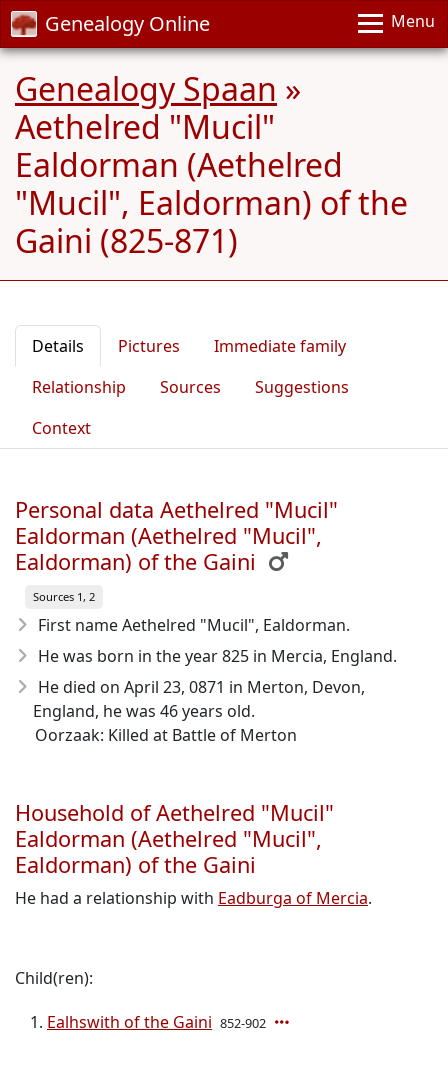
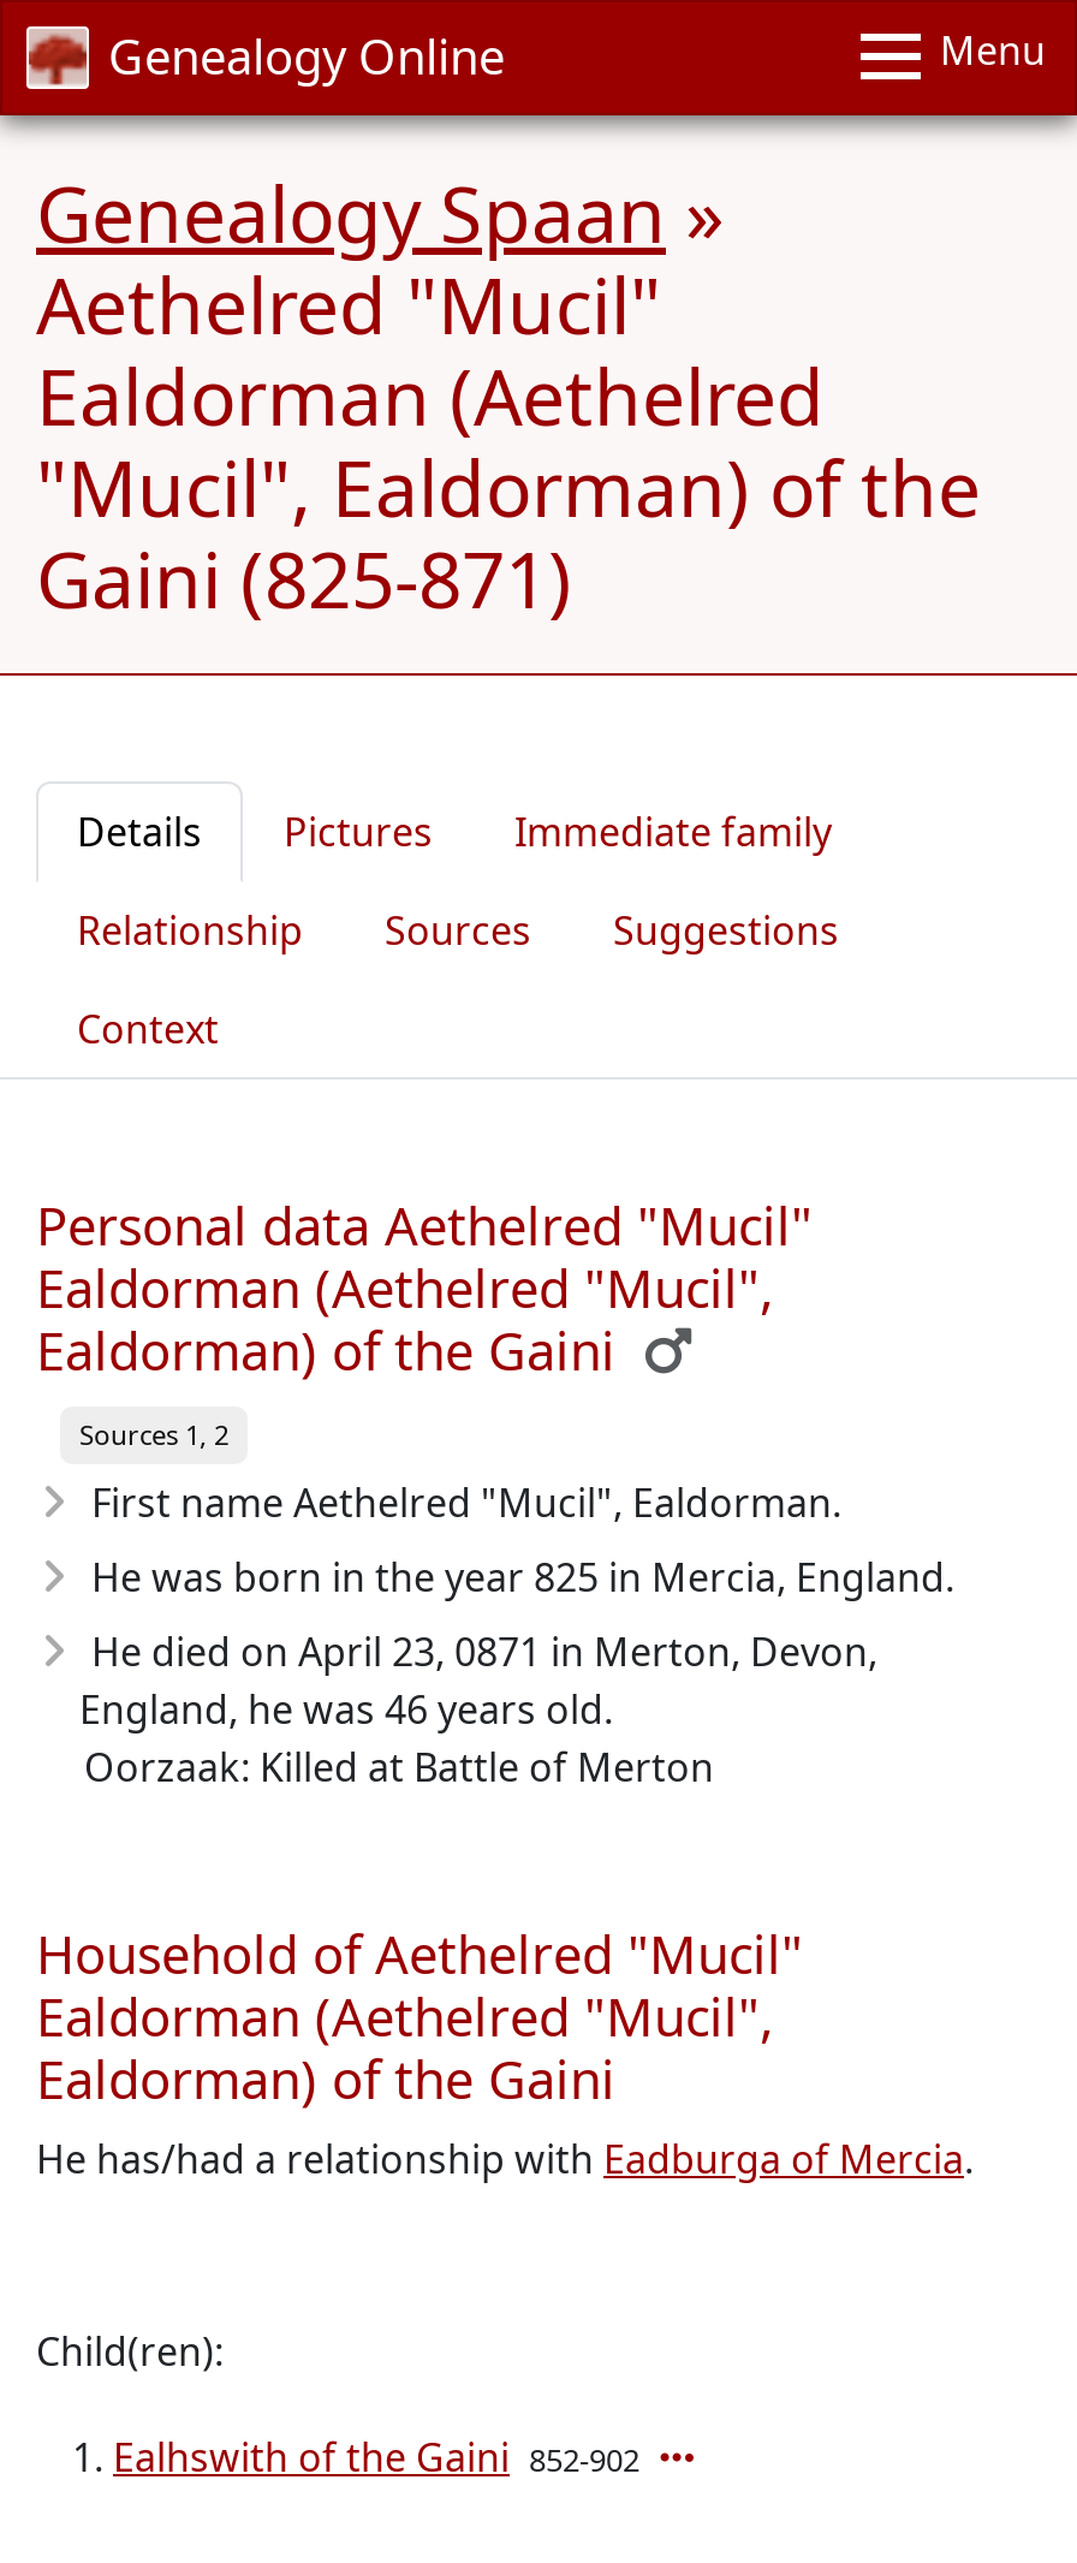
[15,887,372,909] He had a relationship with Eadburga of Mercia. -> [36,2133,974,2186] He has/had a relationship with Eadburga of Mercia.

